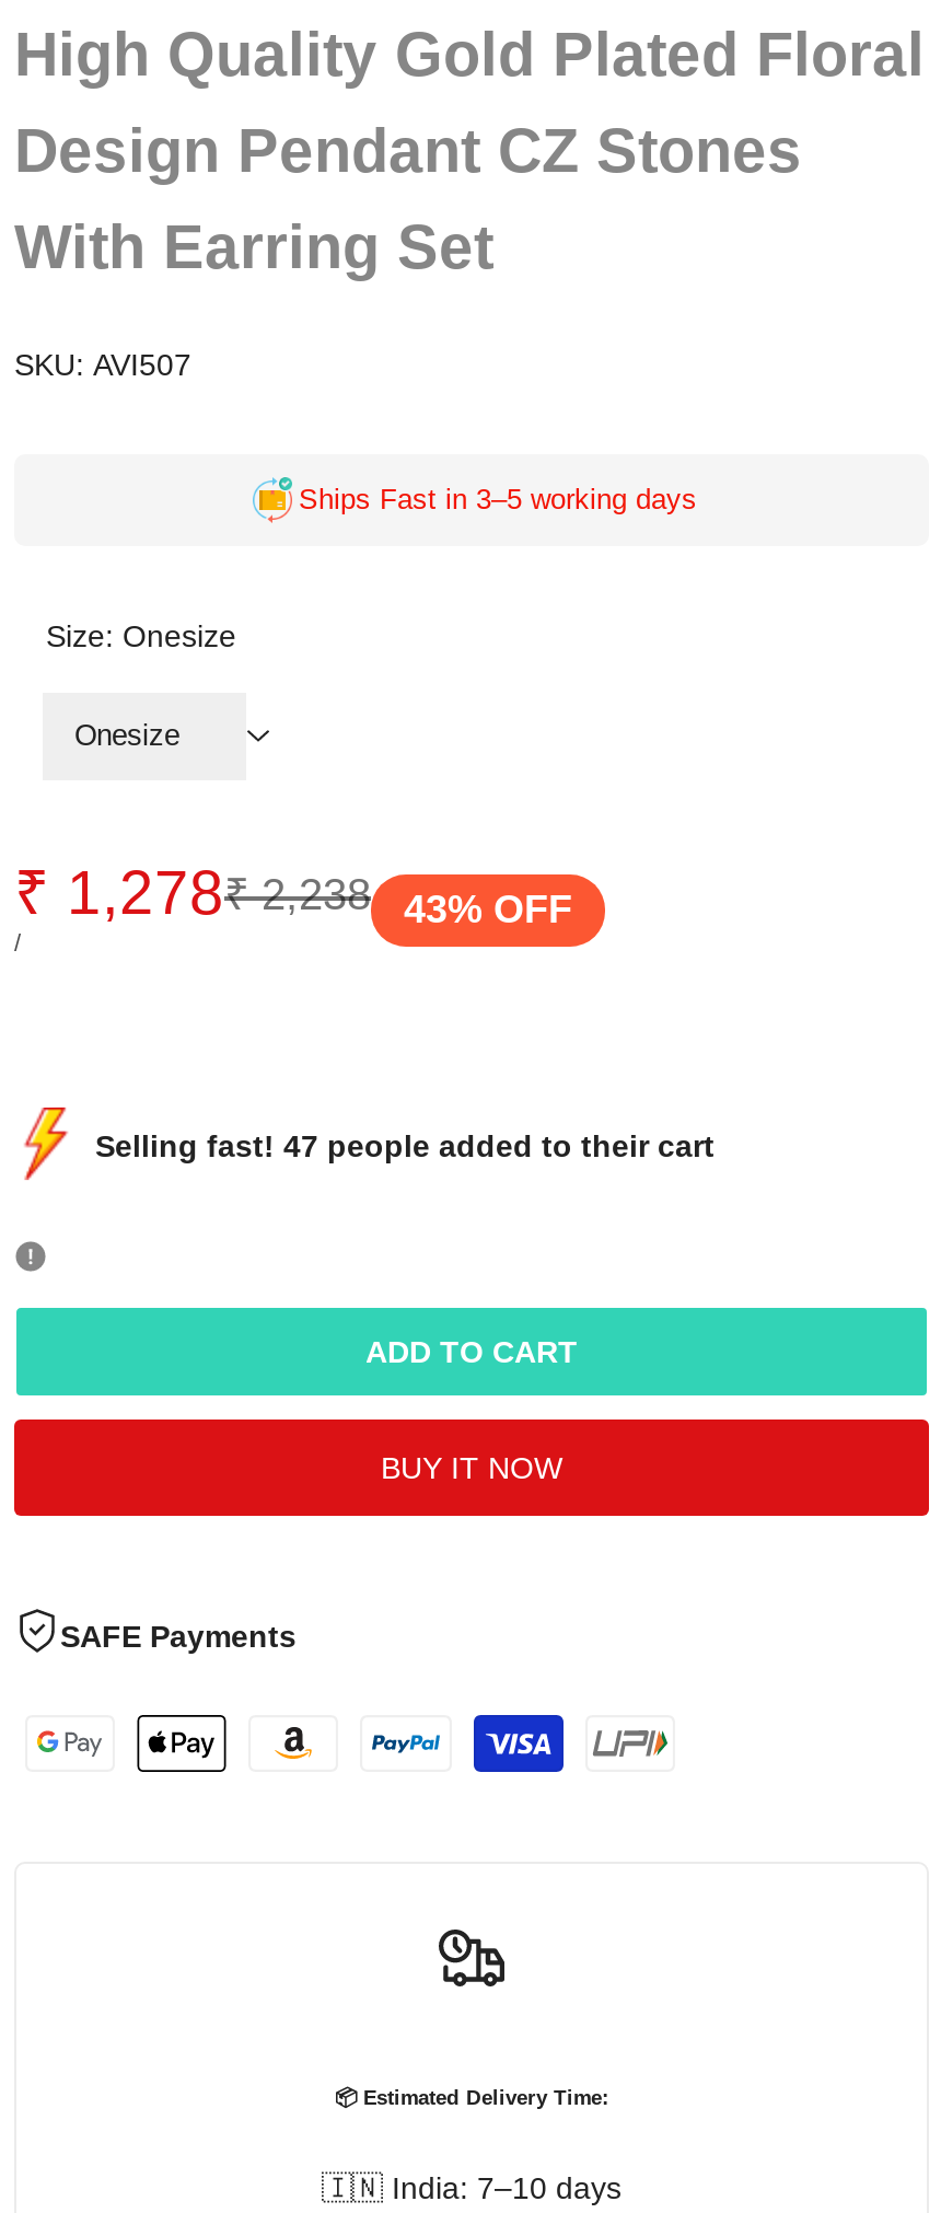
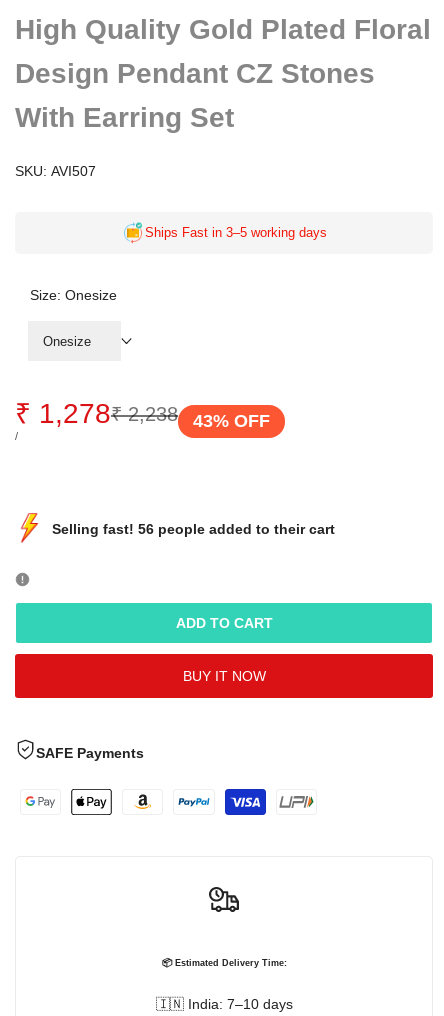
[95,1129,715,1164] Selling fast! 47 people added to their cart -> [52,521,335,537] Selling fast! 56 people added to their cart

